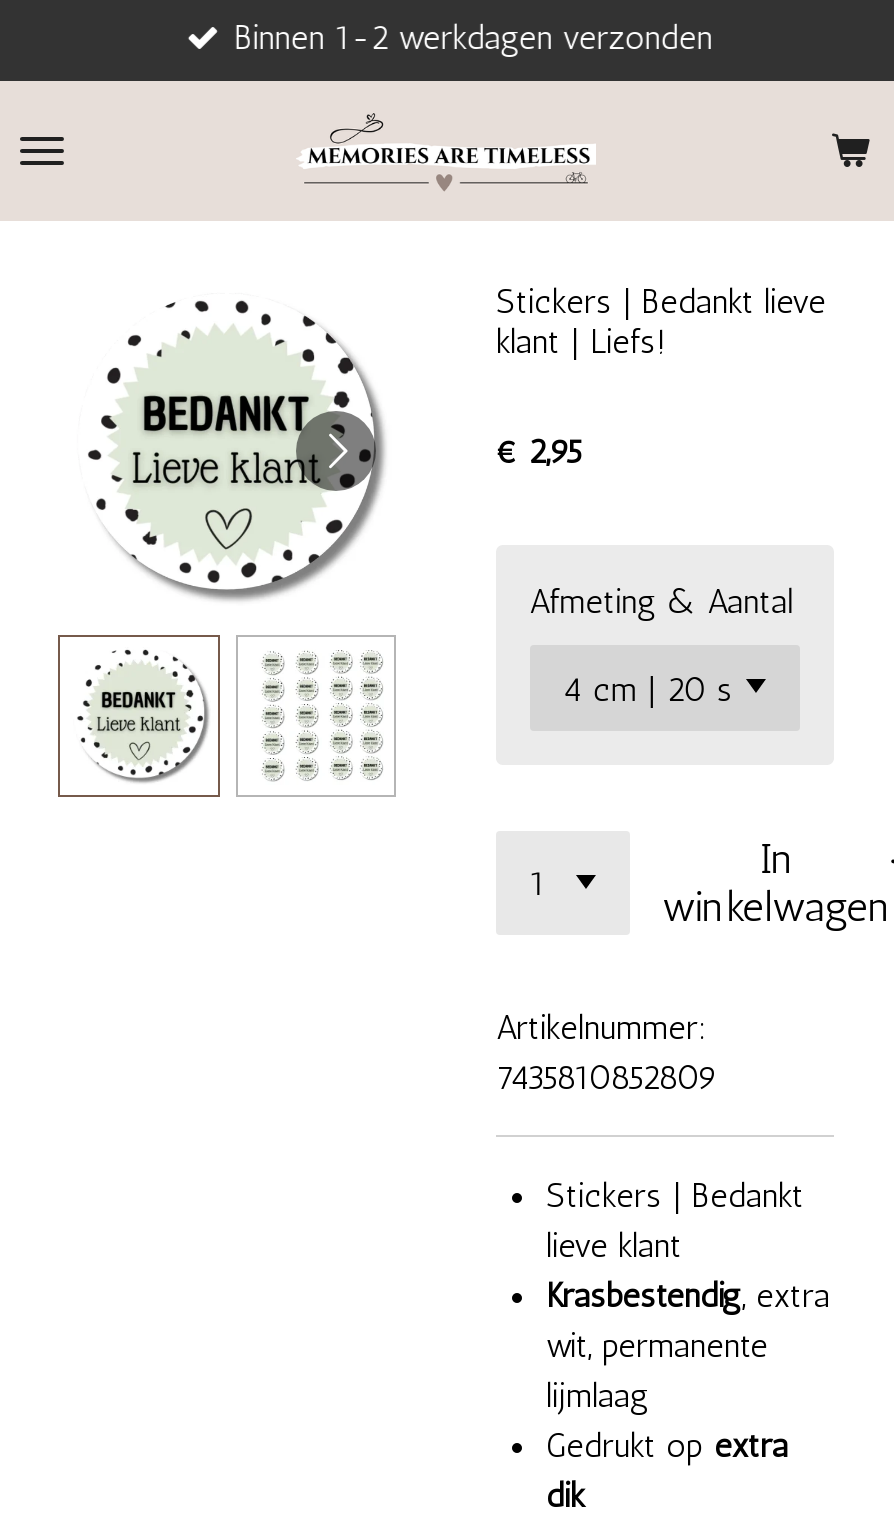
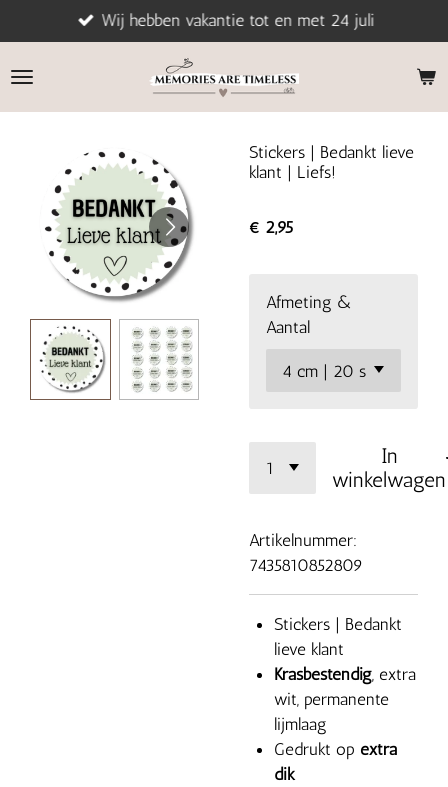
[234,18,712,58] Binnen 1-2 werkdagen verzonden -> [101,10,374,30] Wij hebben vakantie tot en met 24 juli

